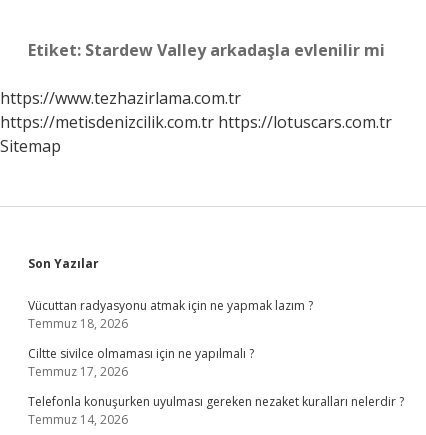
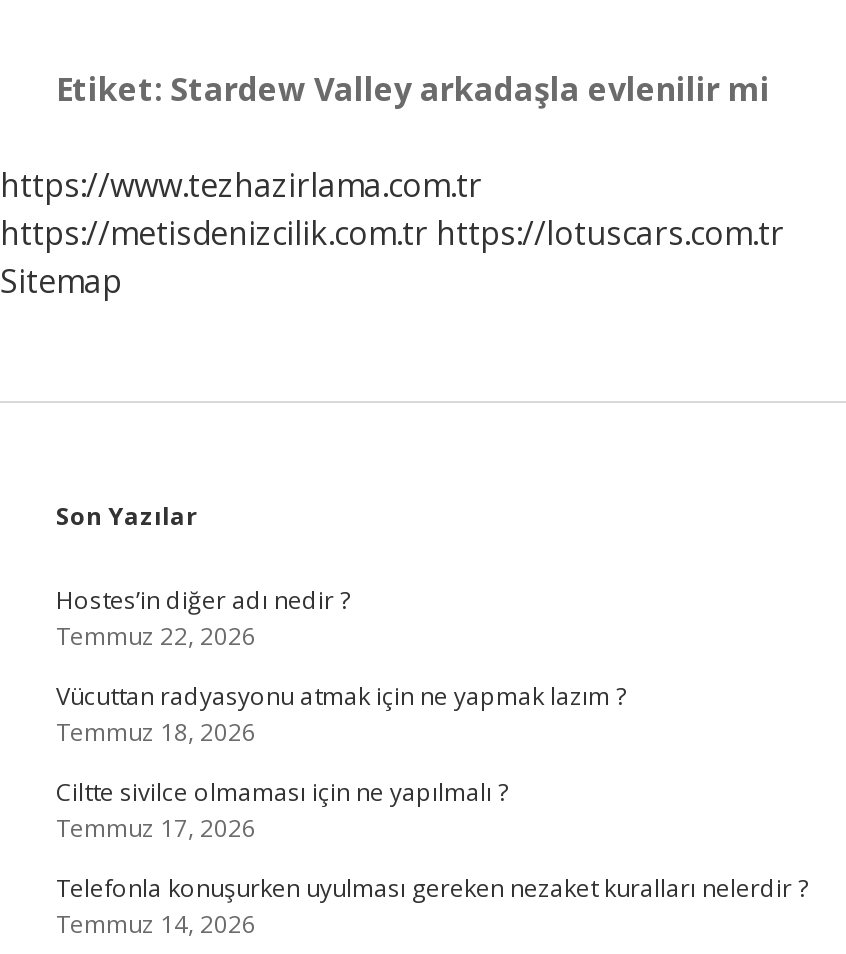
none -> [56,583,350,653] Hostes’in diğer adı nedir ? | Temmuz 22, 2026

